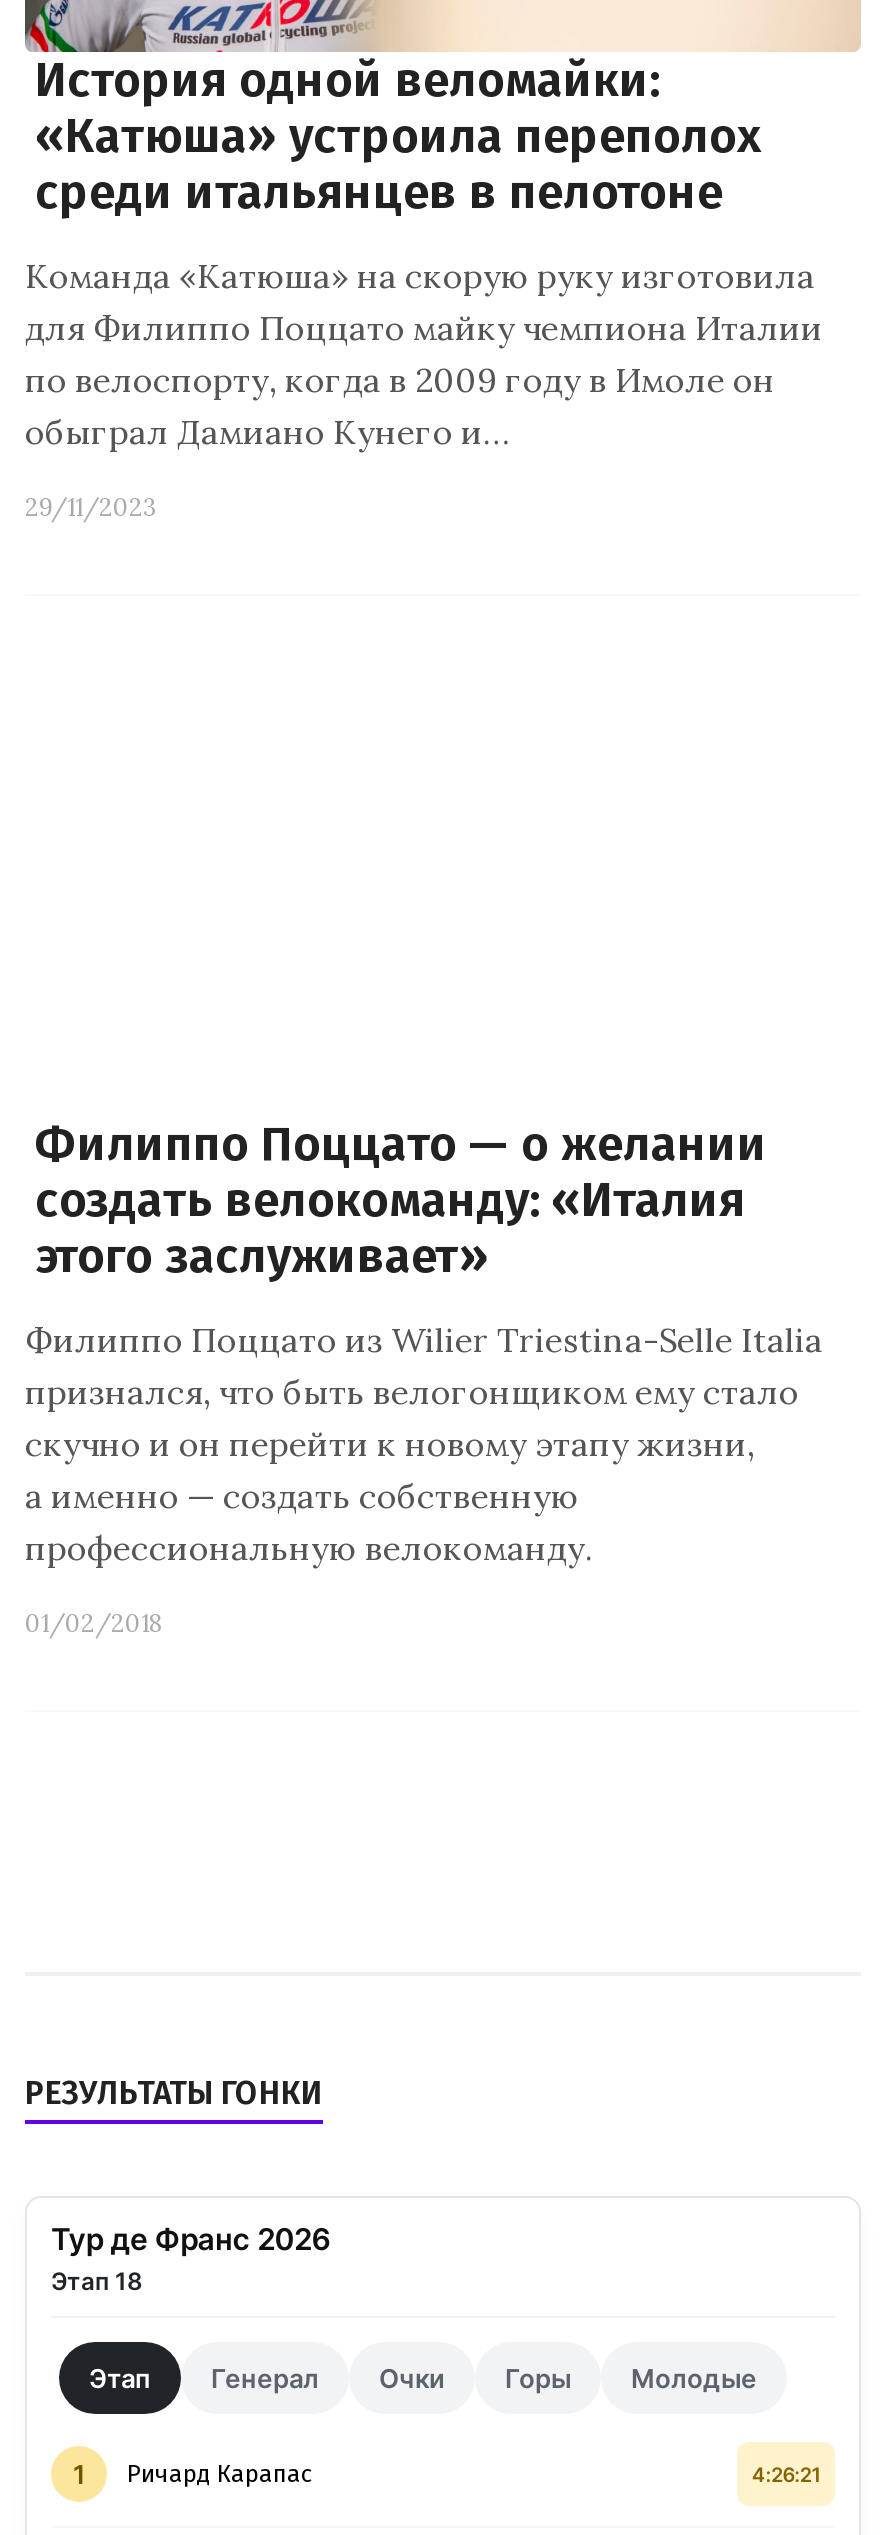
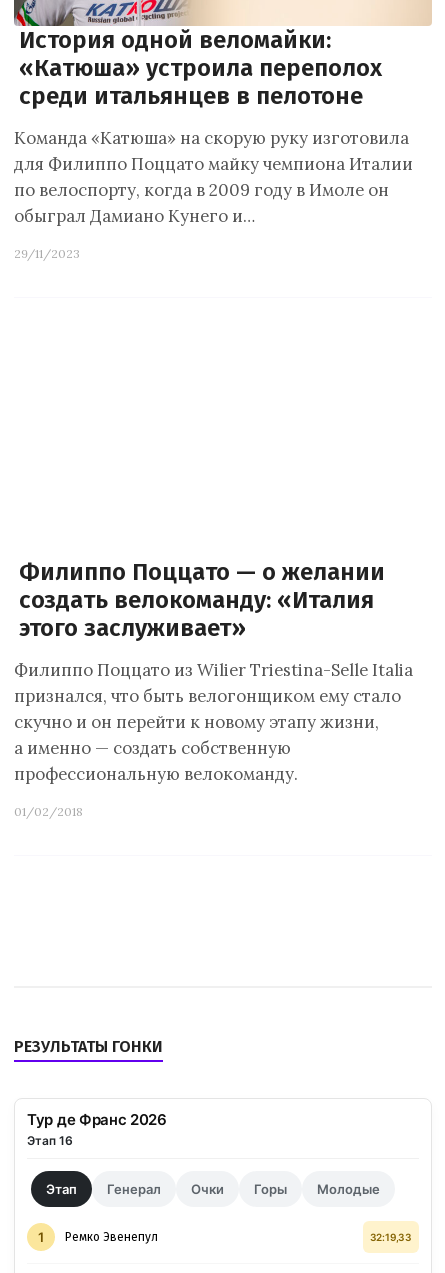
[51,2266,143,2296] Этап 18 -> [27,1133,73,1148] Этап 16
[127,2460,821,2488] Ричард Карапас | 4:26:21 -> [65,1230,412,1244] Ремко Эвенепул | 32:19,33

